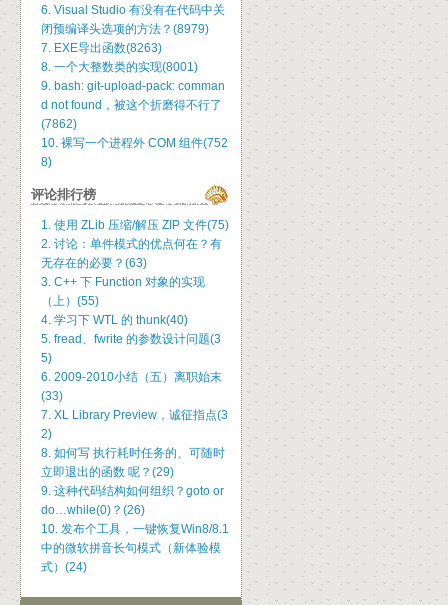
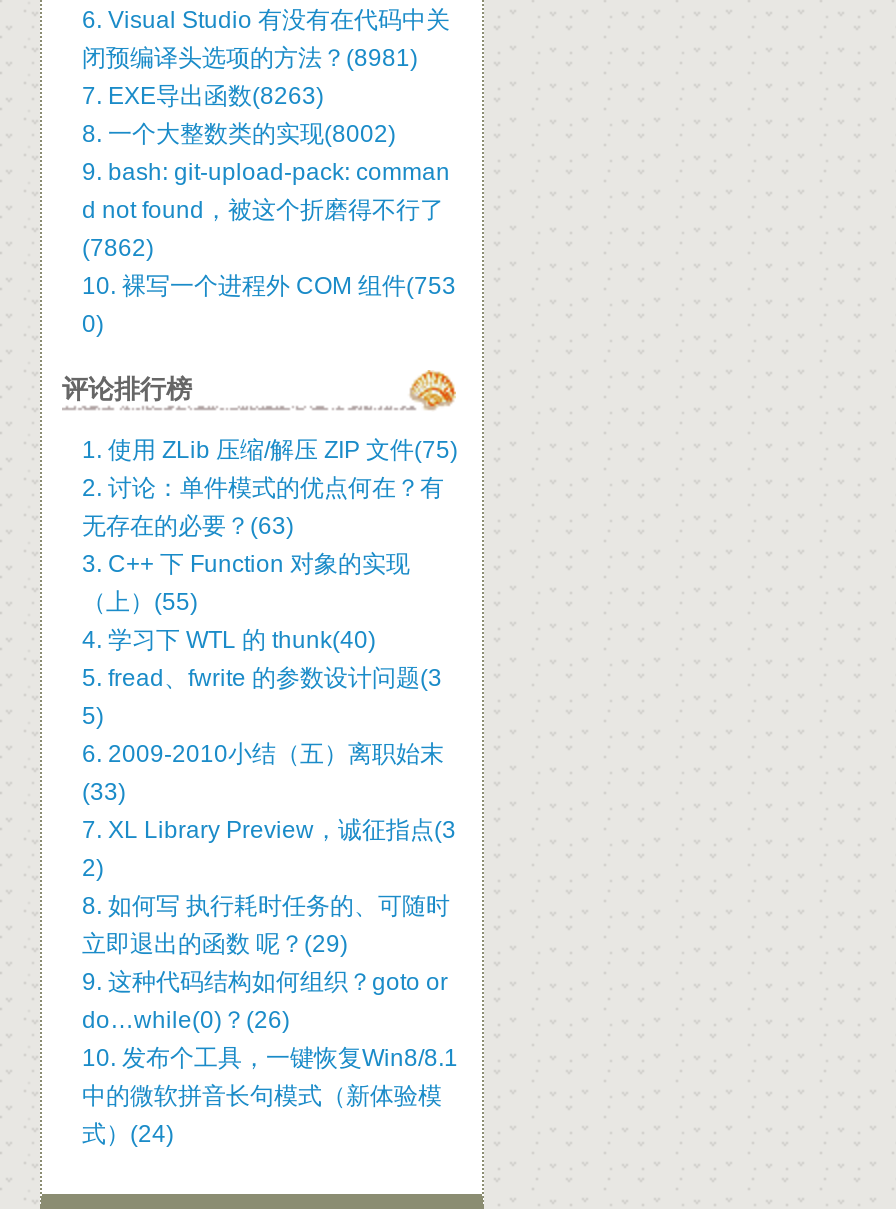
[41,22,209,36] 闭预编译头选项的方法？(8979) -> [82,44,418,72] 闭预编译头选项的方法？(8981)
[41,60,198,74] 8. 一个大整数类的实现(8001) -> [82,120,396,148] 8. 一个大整数类的实现(8002)
[41,136,228,150] 10. 裸写一个进程外 COM 组件(752 -> [82,272,456,300] 10. 裸写一个进程外 COM 组件(753
[41,155,52,169] 8) -> [82,310,104,338] 0)

